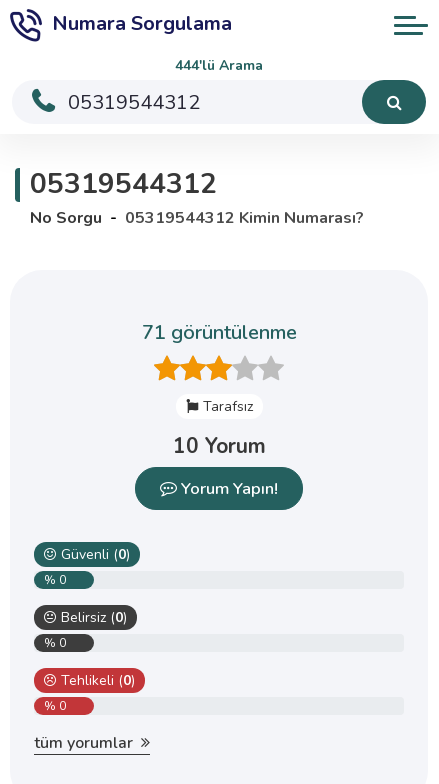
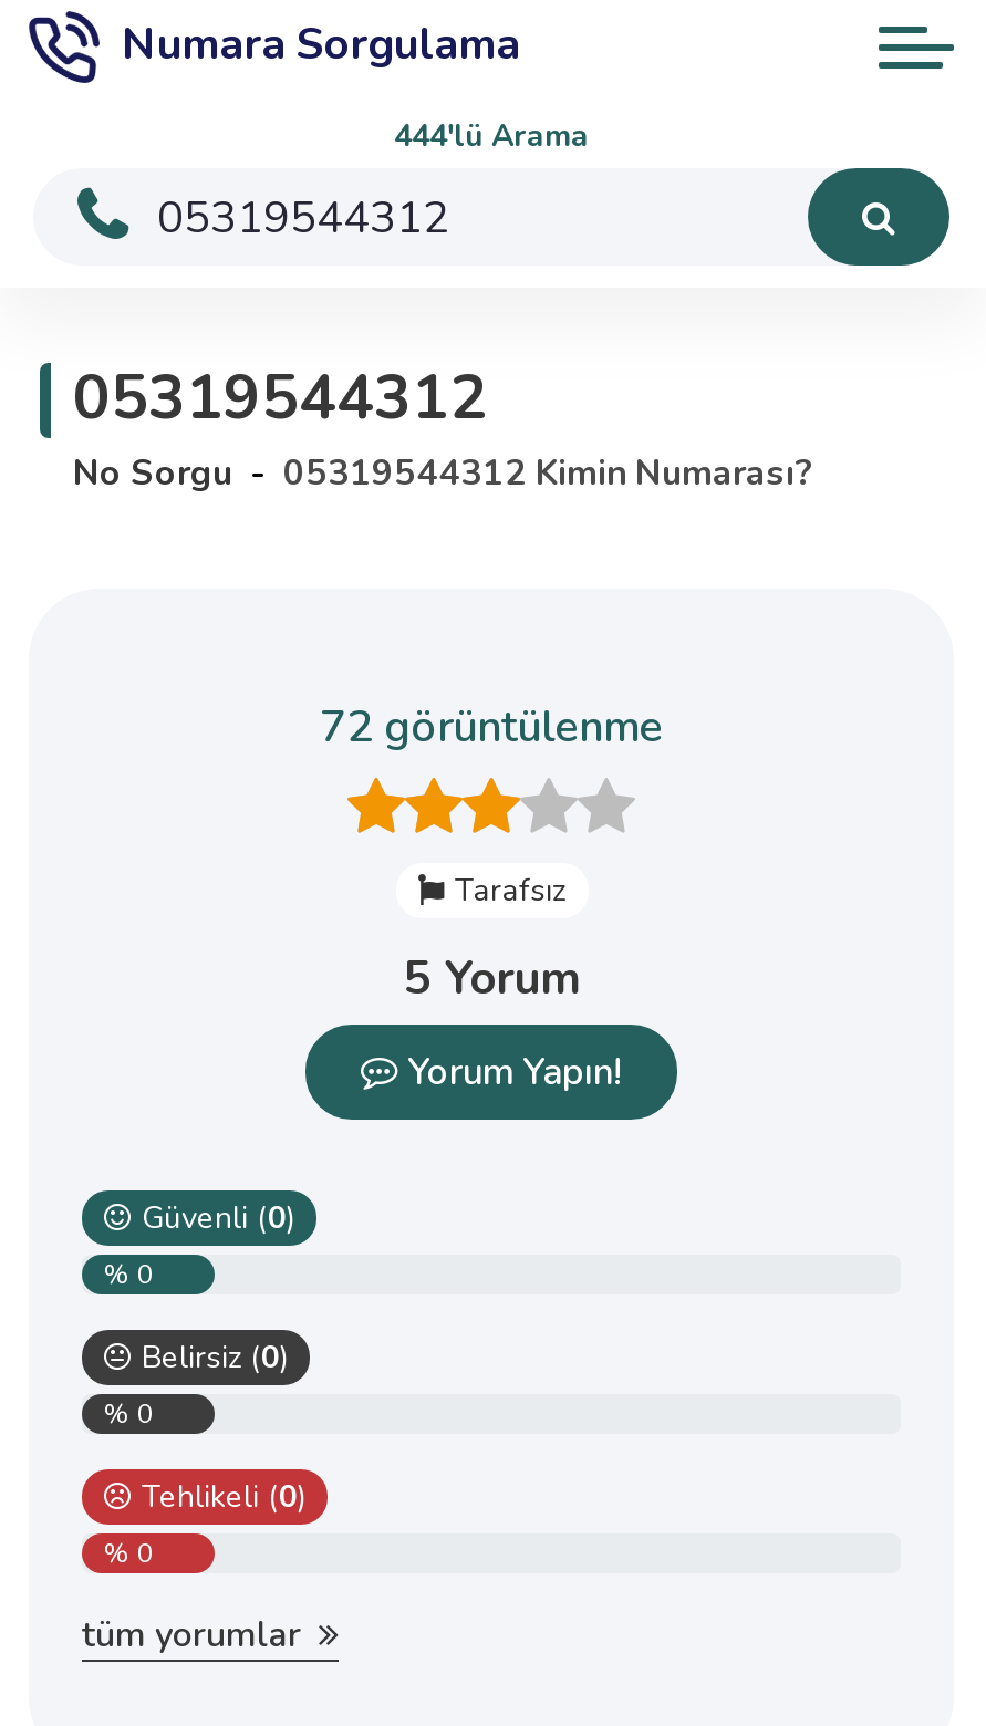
[141,319,296,346] 71 görüntülenme -> [320,697,663,757] 72 görüntülenme
[172,432,265,460] 10 Yorum -> [403,947,580,1009] 5 Yorum

